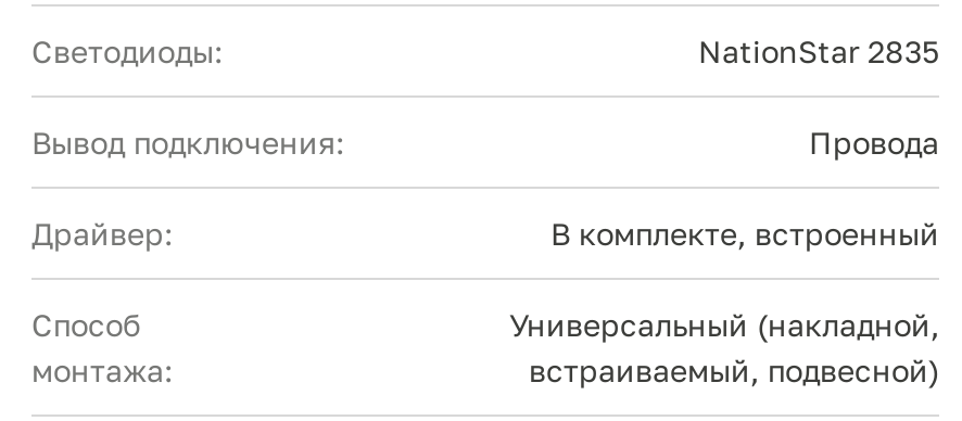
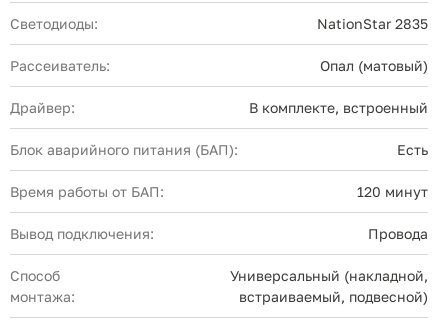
none -> [10,57,428,74] Рассеиватель: | Опал (матовый)
moved [31,123,939,160] -> [10,225,428,242]: Вывод подключения: | Провода
none -> [10,141,428,200] Блок аварийного питания (БАП): | Есть | Время работы от БАП: | 120 минут

